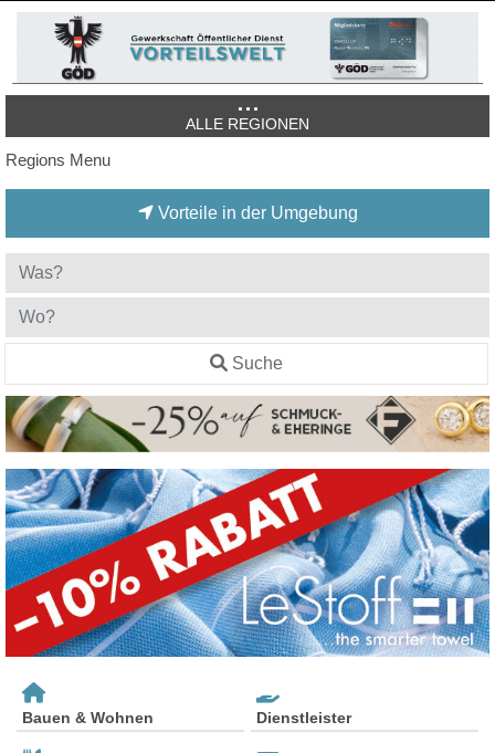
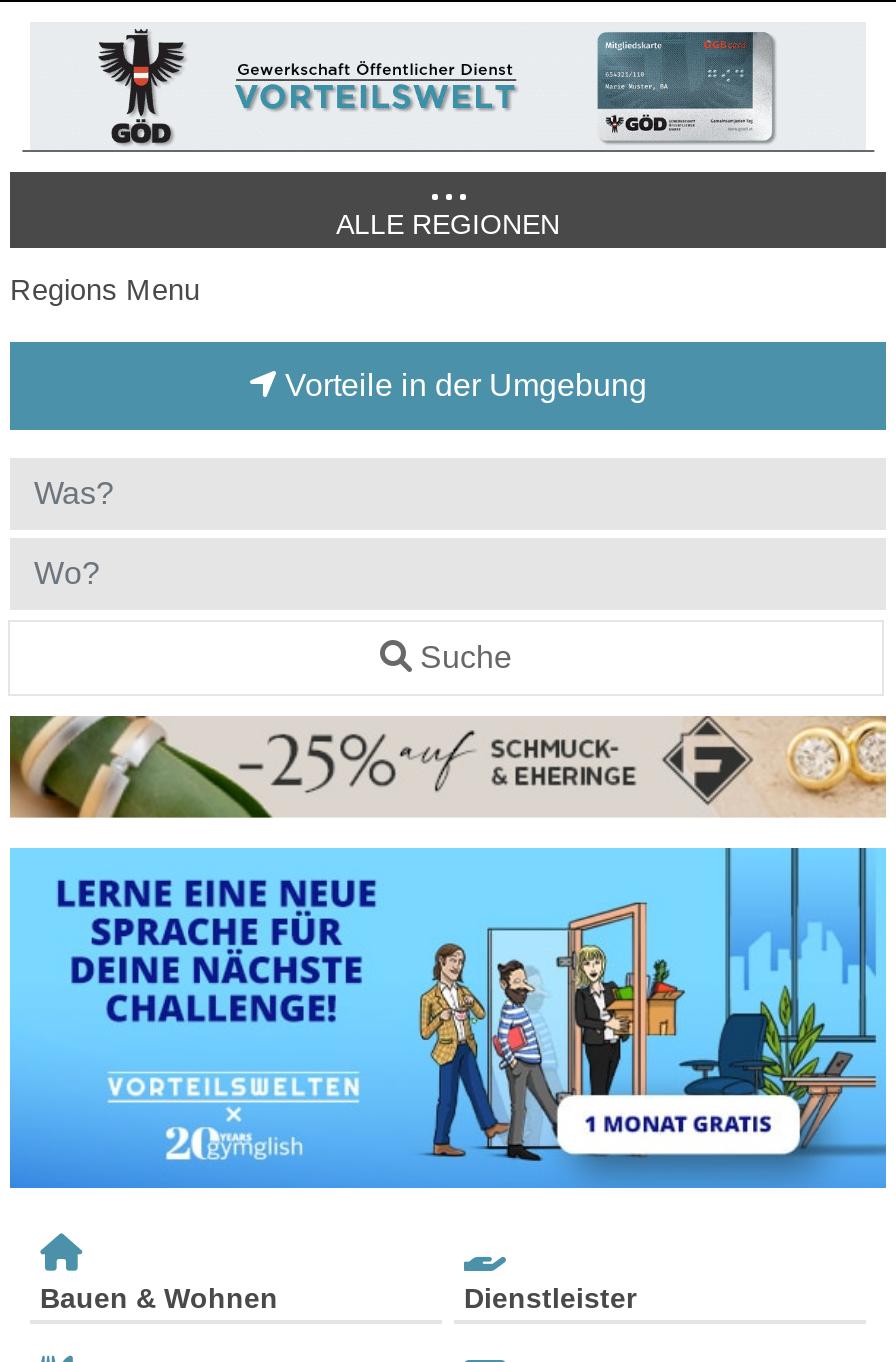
[4,468,491,658] [image] -> [8,846,888,1190] [image]

